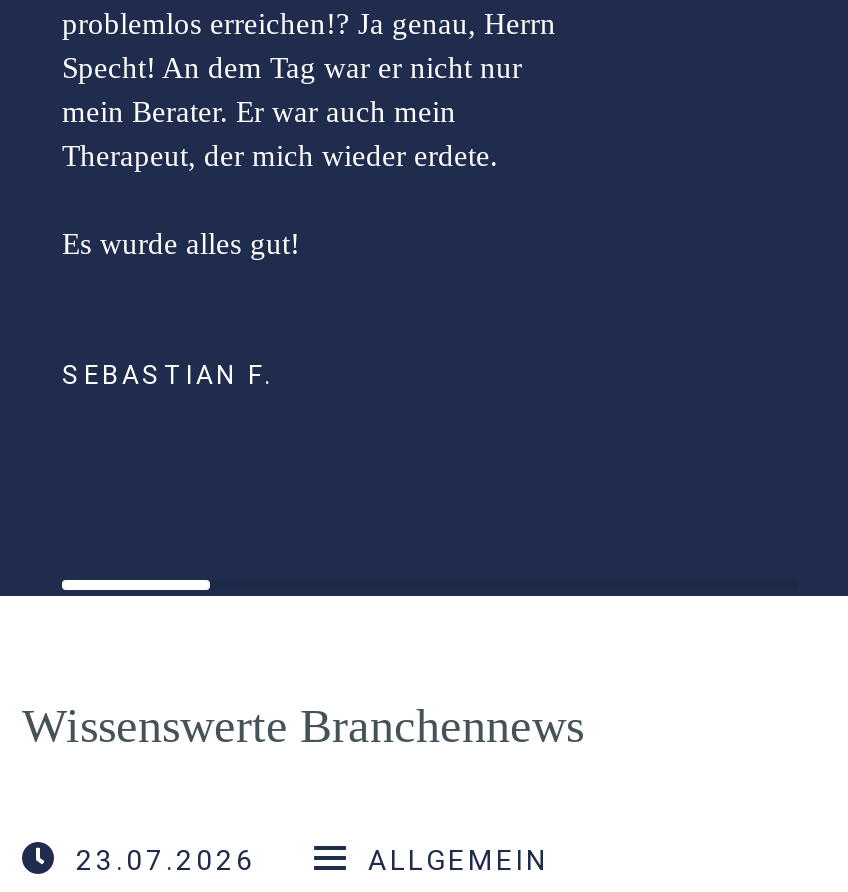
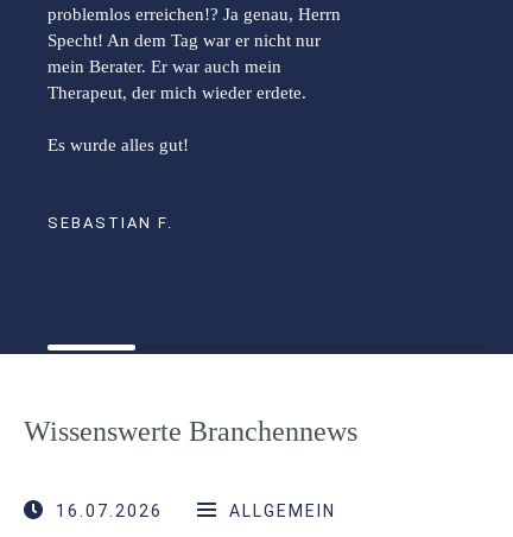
[76,844,256,876] 23.07.2026 -> [56,501,163,520] 16.07.2026

